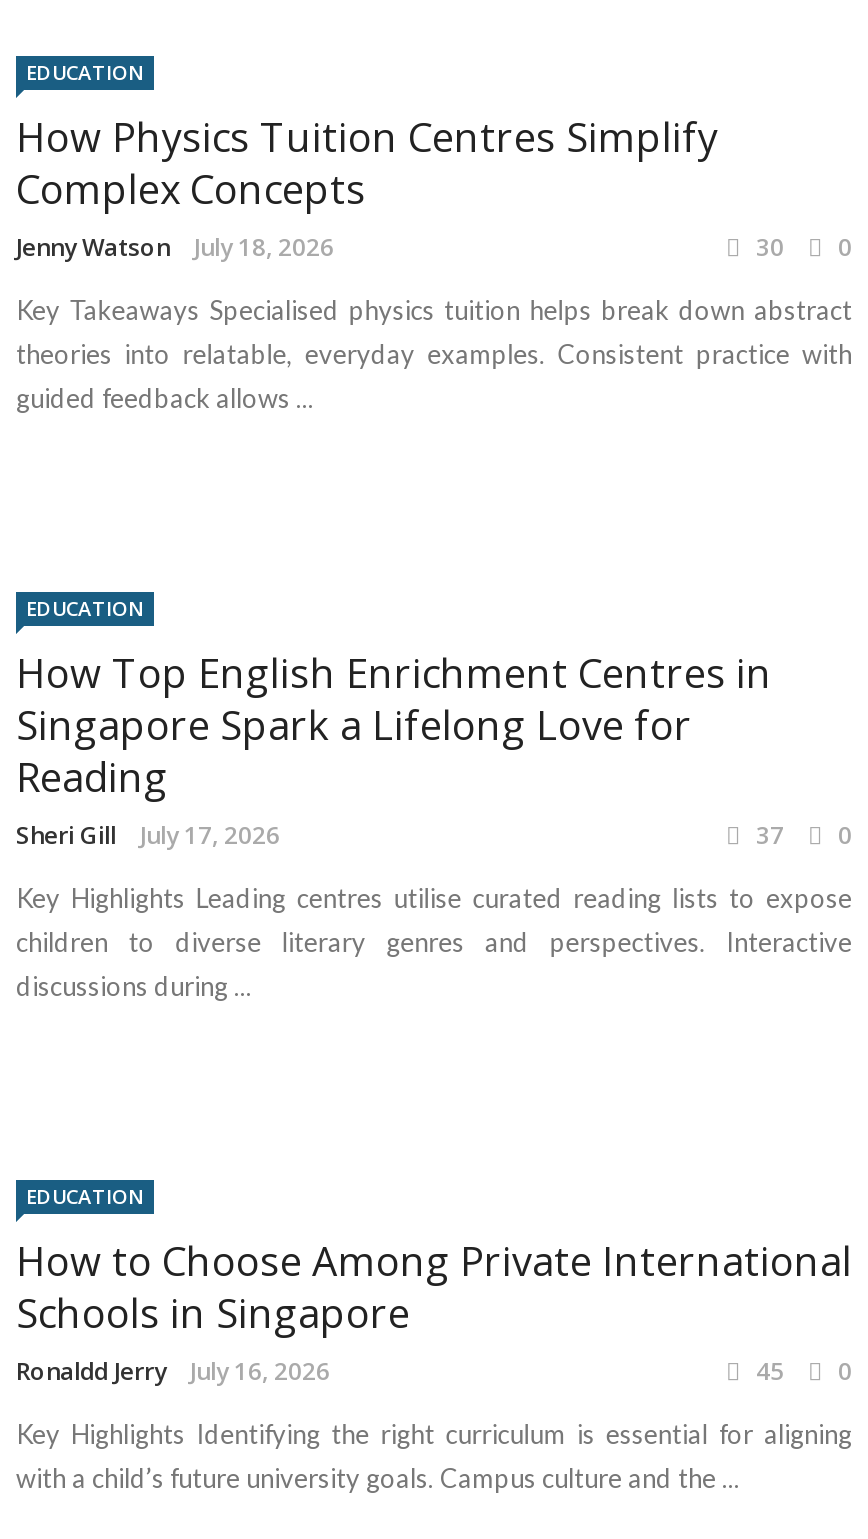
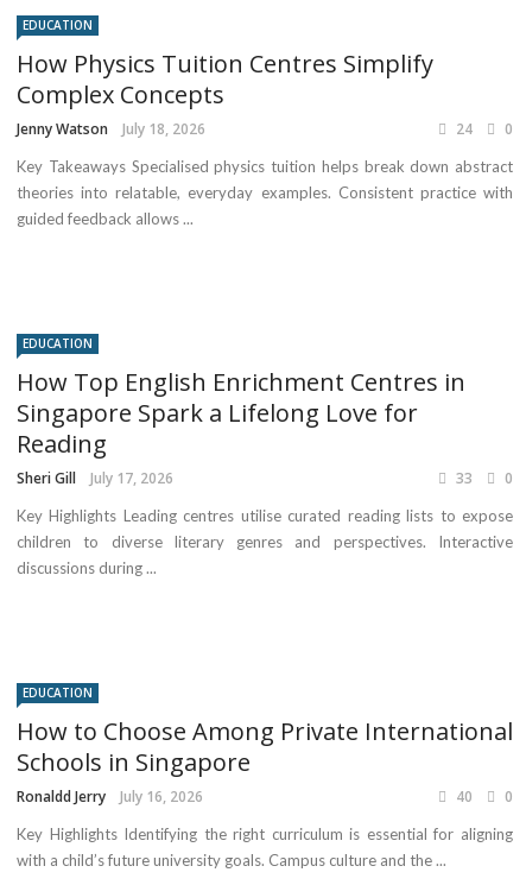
[756,230,852,264] 30 0 -> [456,119,513,139] 24 0
[756,818,852,852] 37 0 -> [456,468,513,488] 33 0
[756,1354,852,1388] 45 0 -> [456,786,513,806] 40 0

